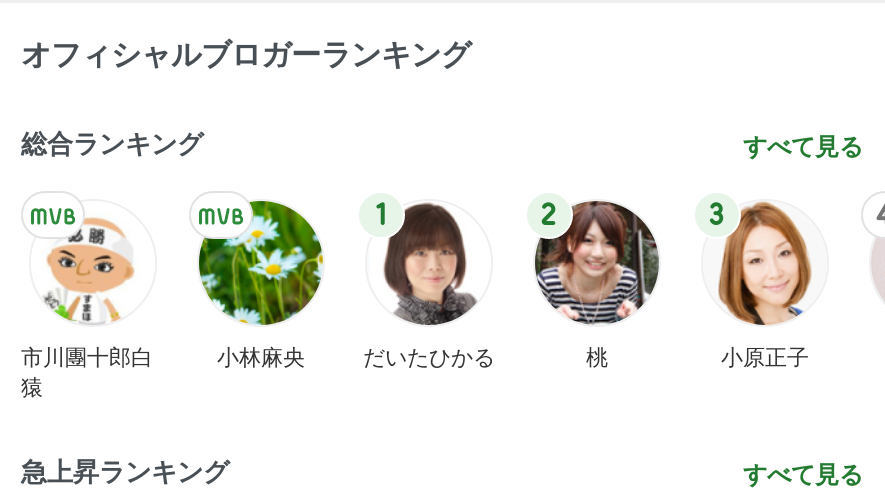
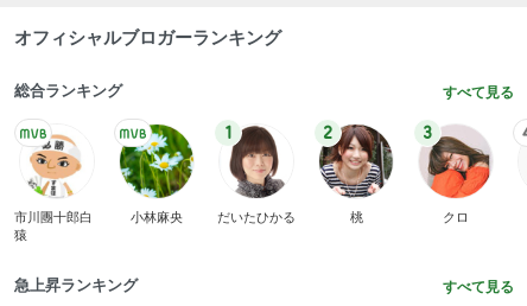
[707,201,823,369] [image] | 小原正子 -> [420,126,491,224] [image] | クロ

